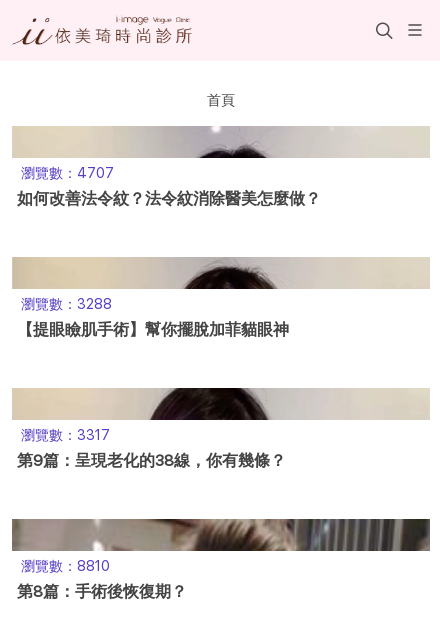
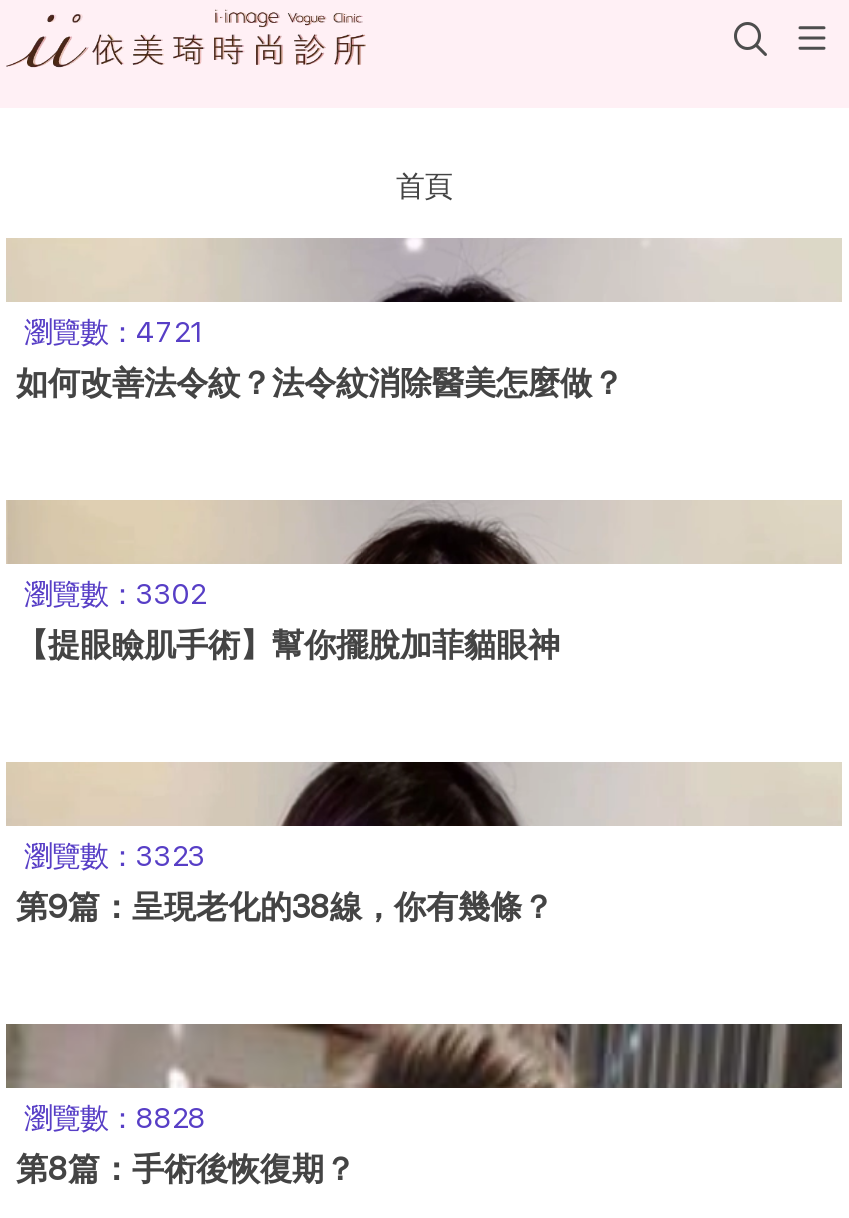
[18,164,114,181] 瀏覽數：4707 -> [18,314,202,348] 瀏覽數：4721
[18,295,112,312] 瀏覽數：3288 -> [18,576,206,610] 瀏覽數：3302
[18,426,110,443] 瀏覽數：3317 -> [18,838,206,872] 瀏覽數：3323
[18,557,110,574] 瀏覽數：8810 -> [18,1100,206,1134] 瀏覽數：8828

